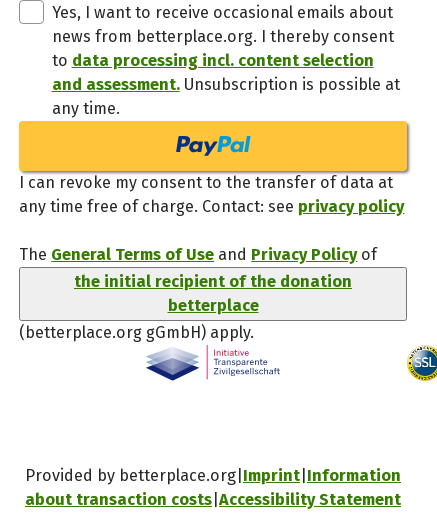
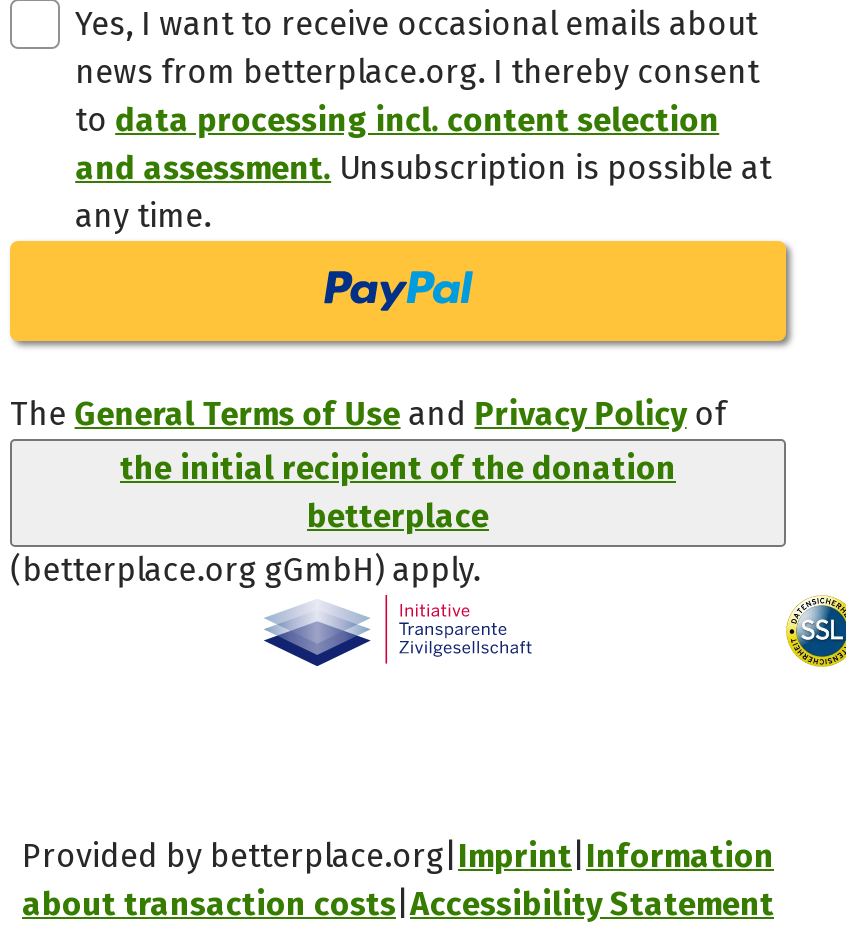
[19,173,404,216] I can revoke my consent to the transfer of data at | any time free of charge. Contact: see privacy policy -> none

